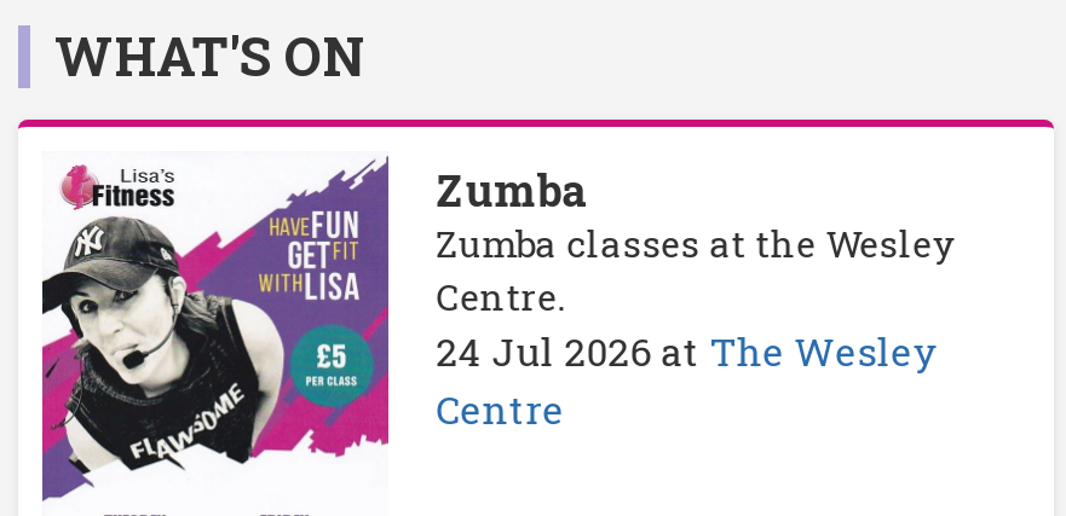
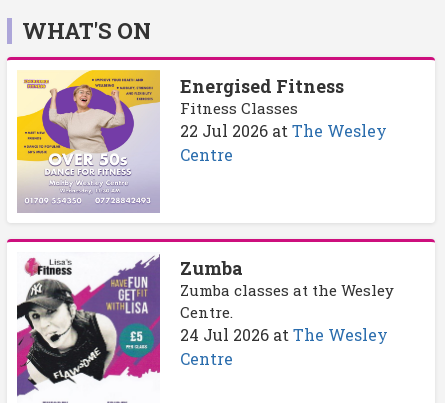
none -> [16,69,387,213] [image] | Energised Fitness | Fitness Classes | 22 Jul 2026 at The Wesley | Centre

